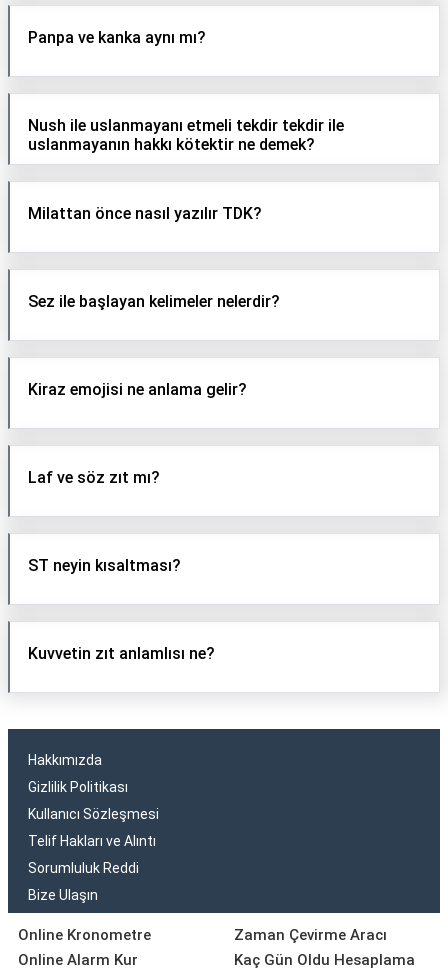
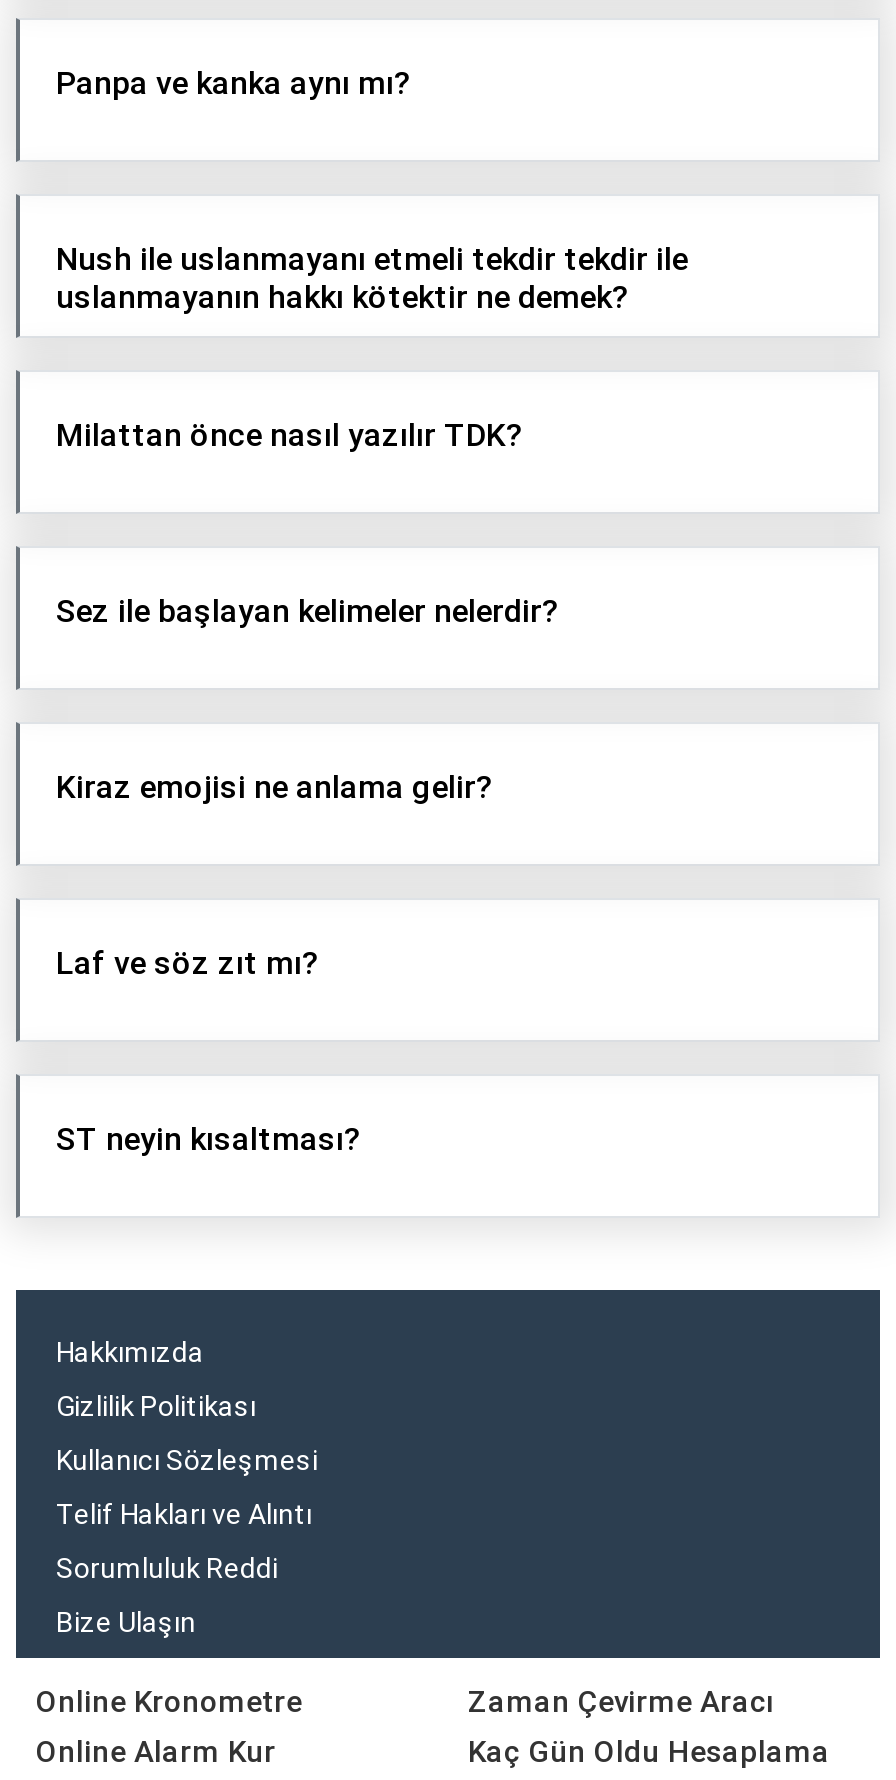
[28,644,215,663] Kuvvetin zıt anlamlısı ne? -> none

